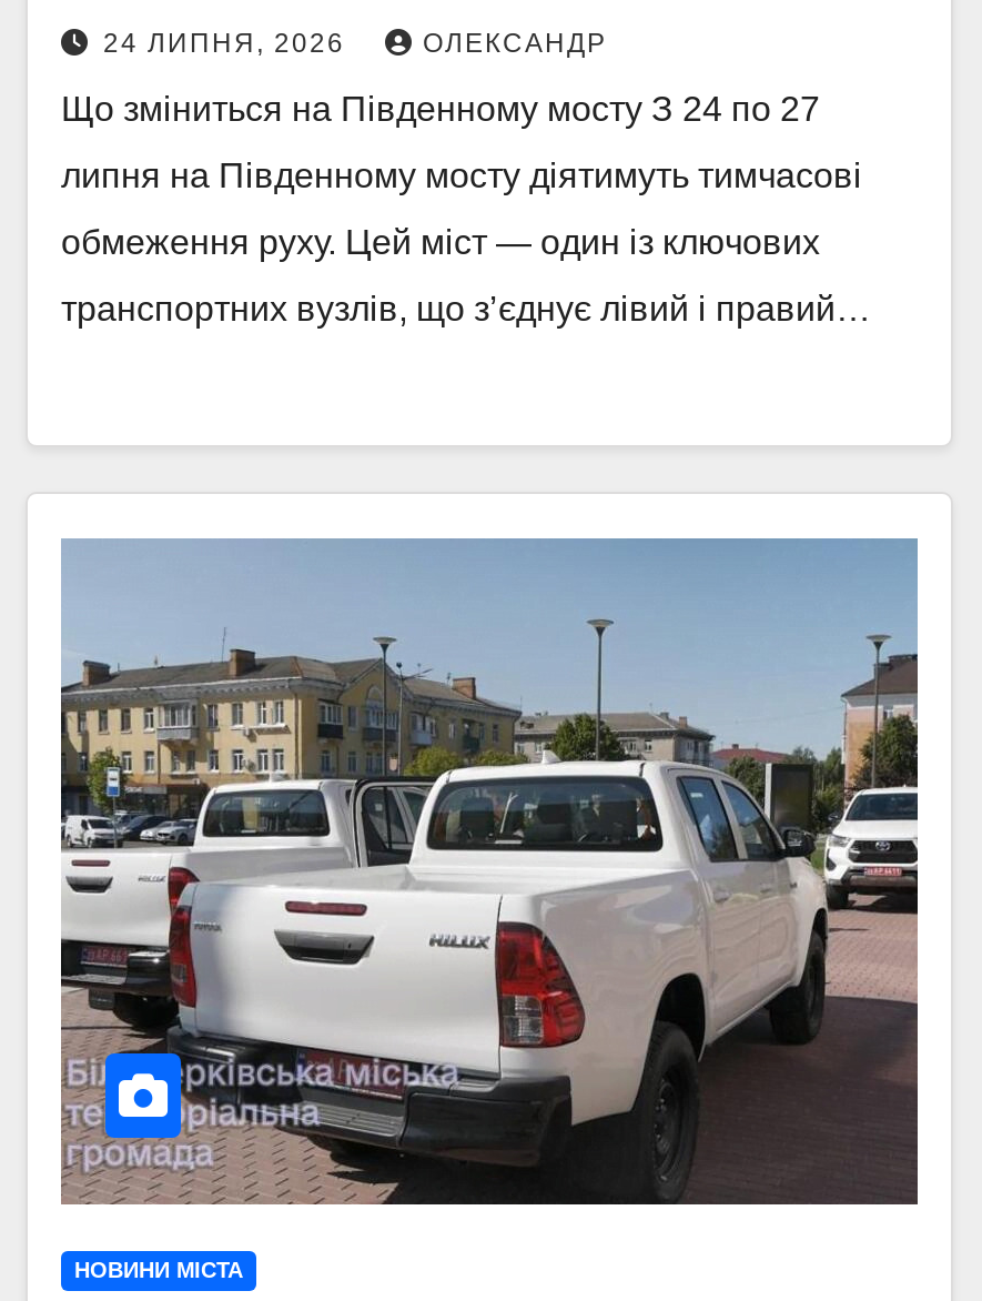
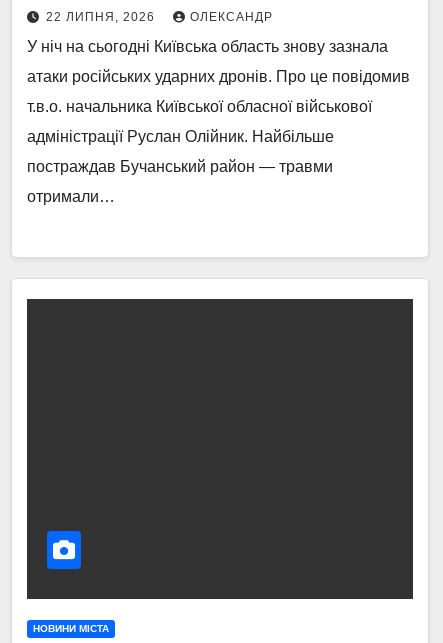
[103,28,354,59] 24 ЛИПНЯ, 2026 -> [46,10,159,24] 22 ЛИПНЯ, 2026
[61,91,871,328] Що зміниться на Південному мосту З 24 по 27 | липня на Південному мосту діятимуть тимчасові | обмеження руху. Цей міст — один із ключових | транспортних вузлів, що з’єднує лівий і правий… -> [27,38,410,205] У ніч на сьогодні Київська область знову зазнала | атаки російських ударних дронів. Про це повідомив | т.в.о. начальника Київської обласної військової | адміністрації Руслан Олійник. Найбільше | постраждав Бучанський район — травми | отримали…
[61,537,918,1206] [image] -> none

